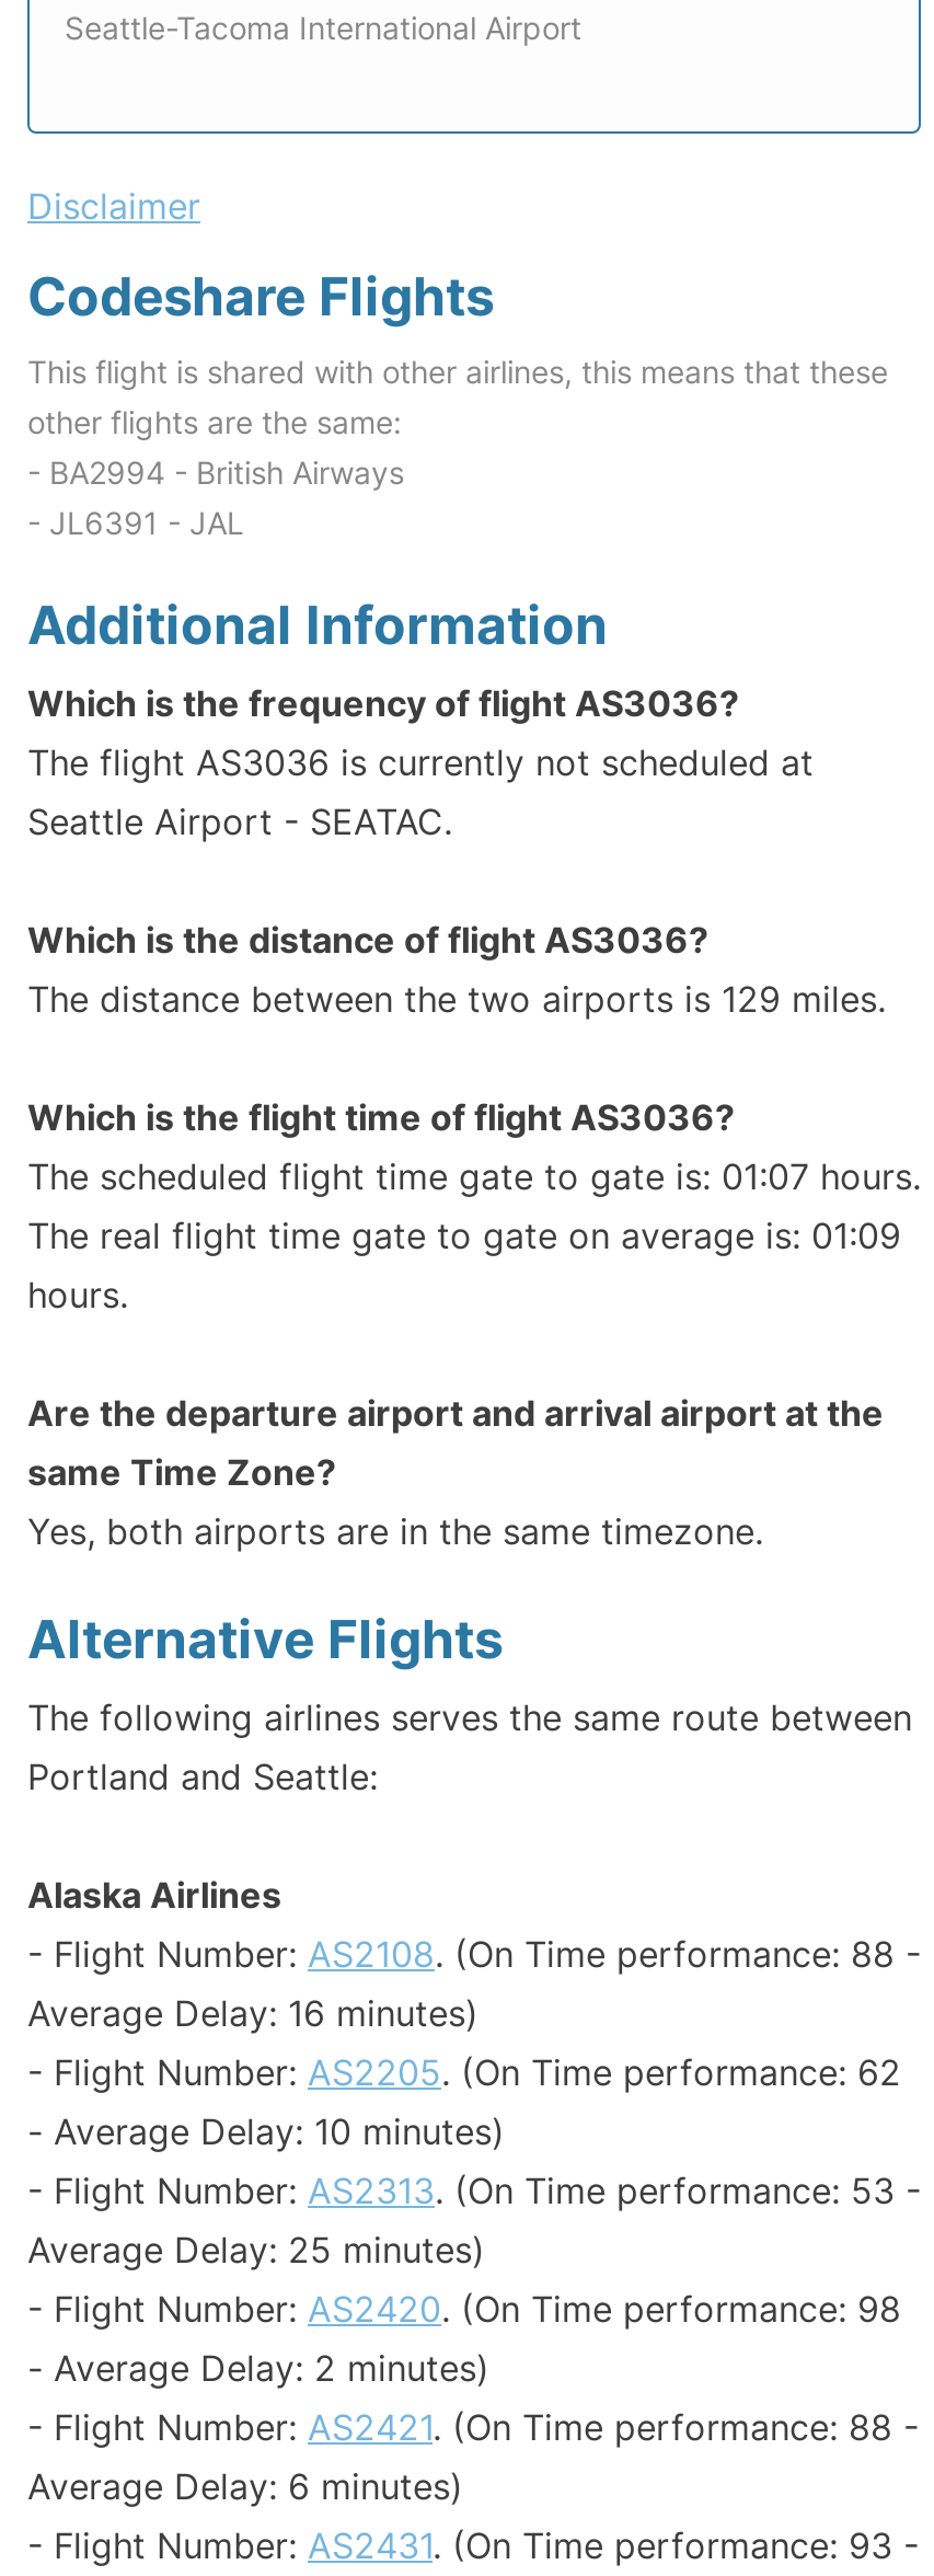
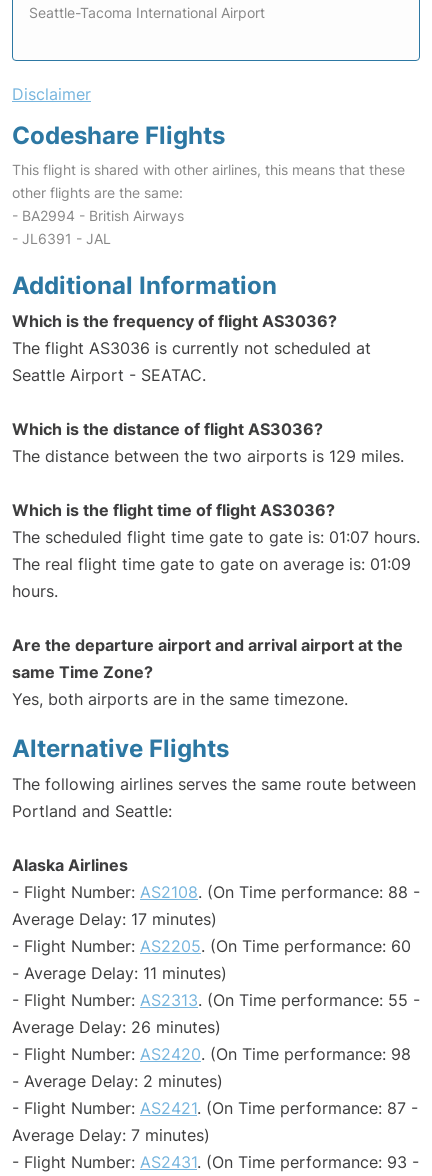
[27,1991,478,2035] Average Delay: 16 minutes) -> [12,909,217,929] Average Delay: 17 minutes)
[27,2050,901,2094] - Flight Number: AS2205. (On Time performance: 62 -> [12,936,411,956] - Flight Number: AS2205. (On Time performance: 60
[27,2109,505,2153] - Average Delay: 10 minutes) -> [12,963,227,983] - Average Delay: 11 minutes)
[27,2169,921,2212] - Flight Number: AS2313. (On Time performance: 53 - -> [12,990,420,1010] - Flight Number: AS2313. (On Time performance: 55 -
[27,2228,485,2272] Average Delay: 25 minutes) -> [12,1017,221,1037] Average Delay: 26 minutes)
[27,2405,919,2449] - Flight Number: AS2421. (On Time performance: 88 - -> [12,1098,418,1118] - Flight Number: AS2421. (On Time performance: 87 -
[27,2464,463,2508] Average Delay: 6 minutes) -> [12,1125,210,1145] Average Delay: 7 minutes)

